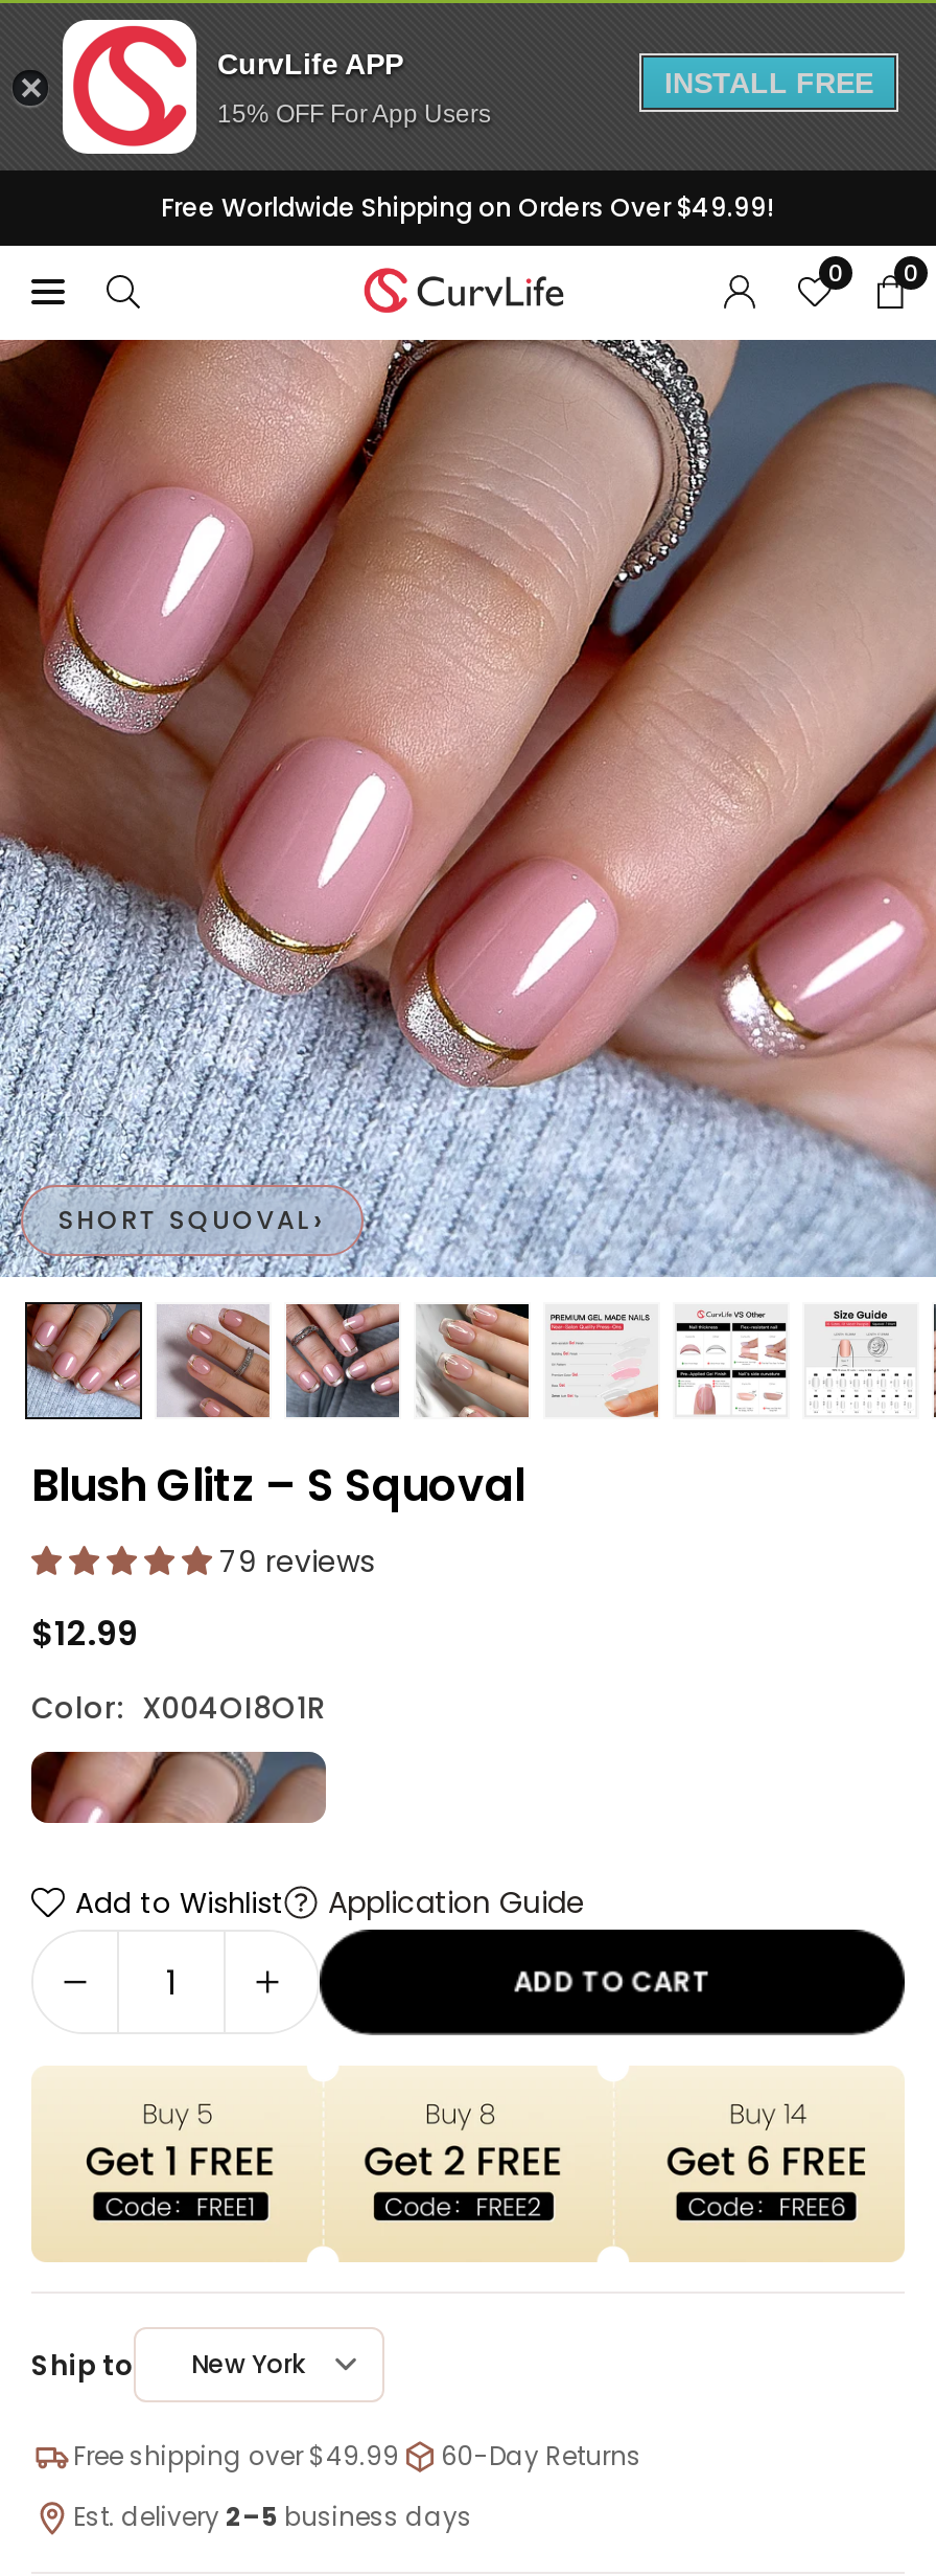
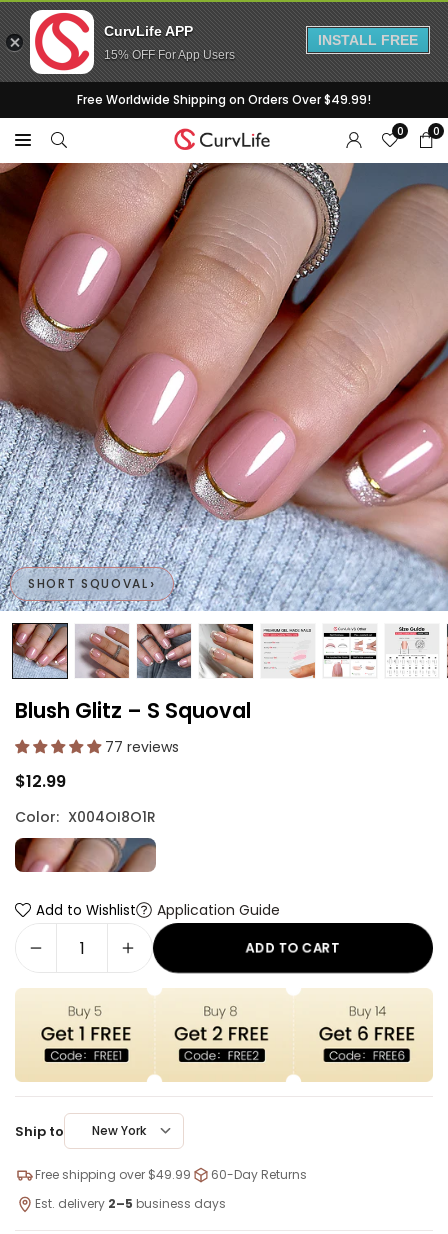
[219,1541,374,1582] 79 reviews -> [105,737,179,757] 77 reviews

